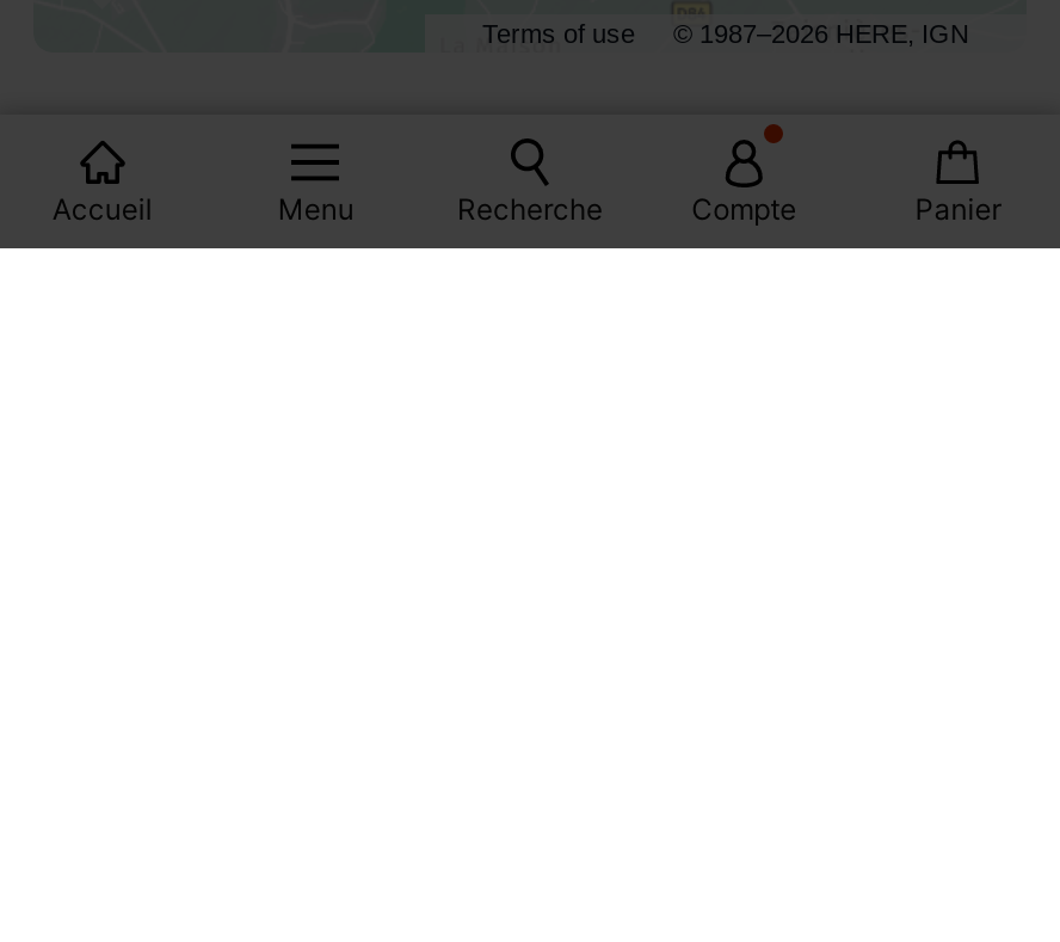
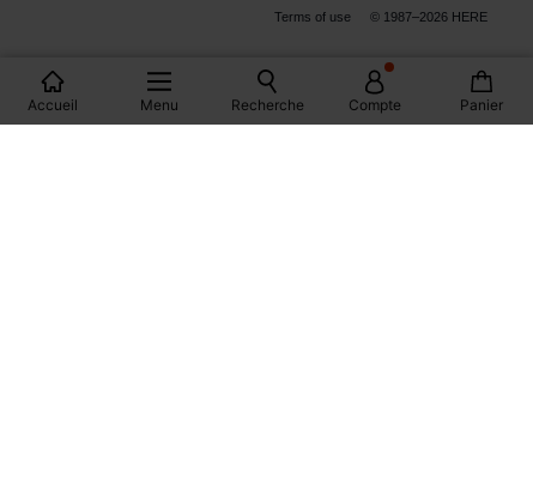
[482,20,969,49] Terms of use © 1987–2026 HERE, IGN -> [274,10,487,24] Terms of use © 1987–2026 HERE

